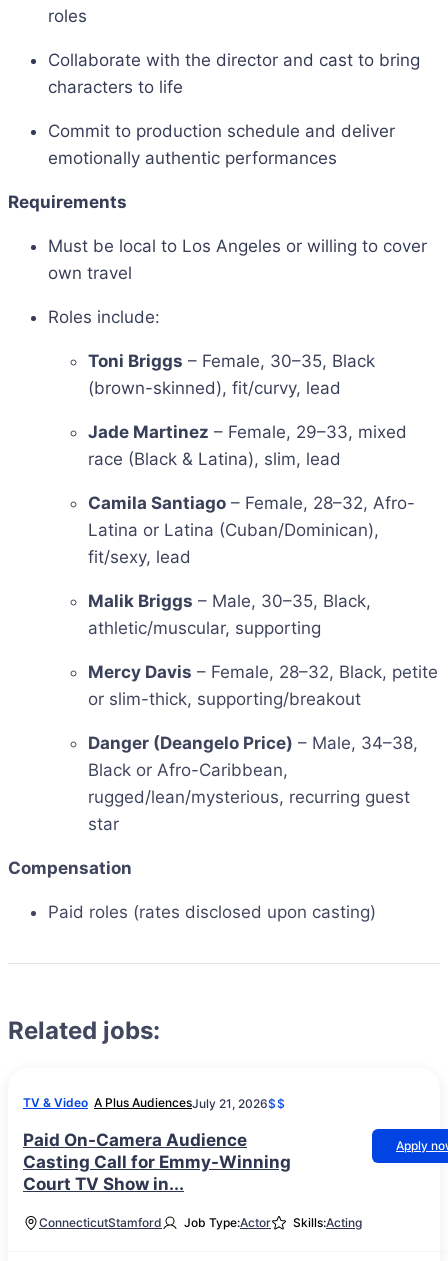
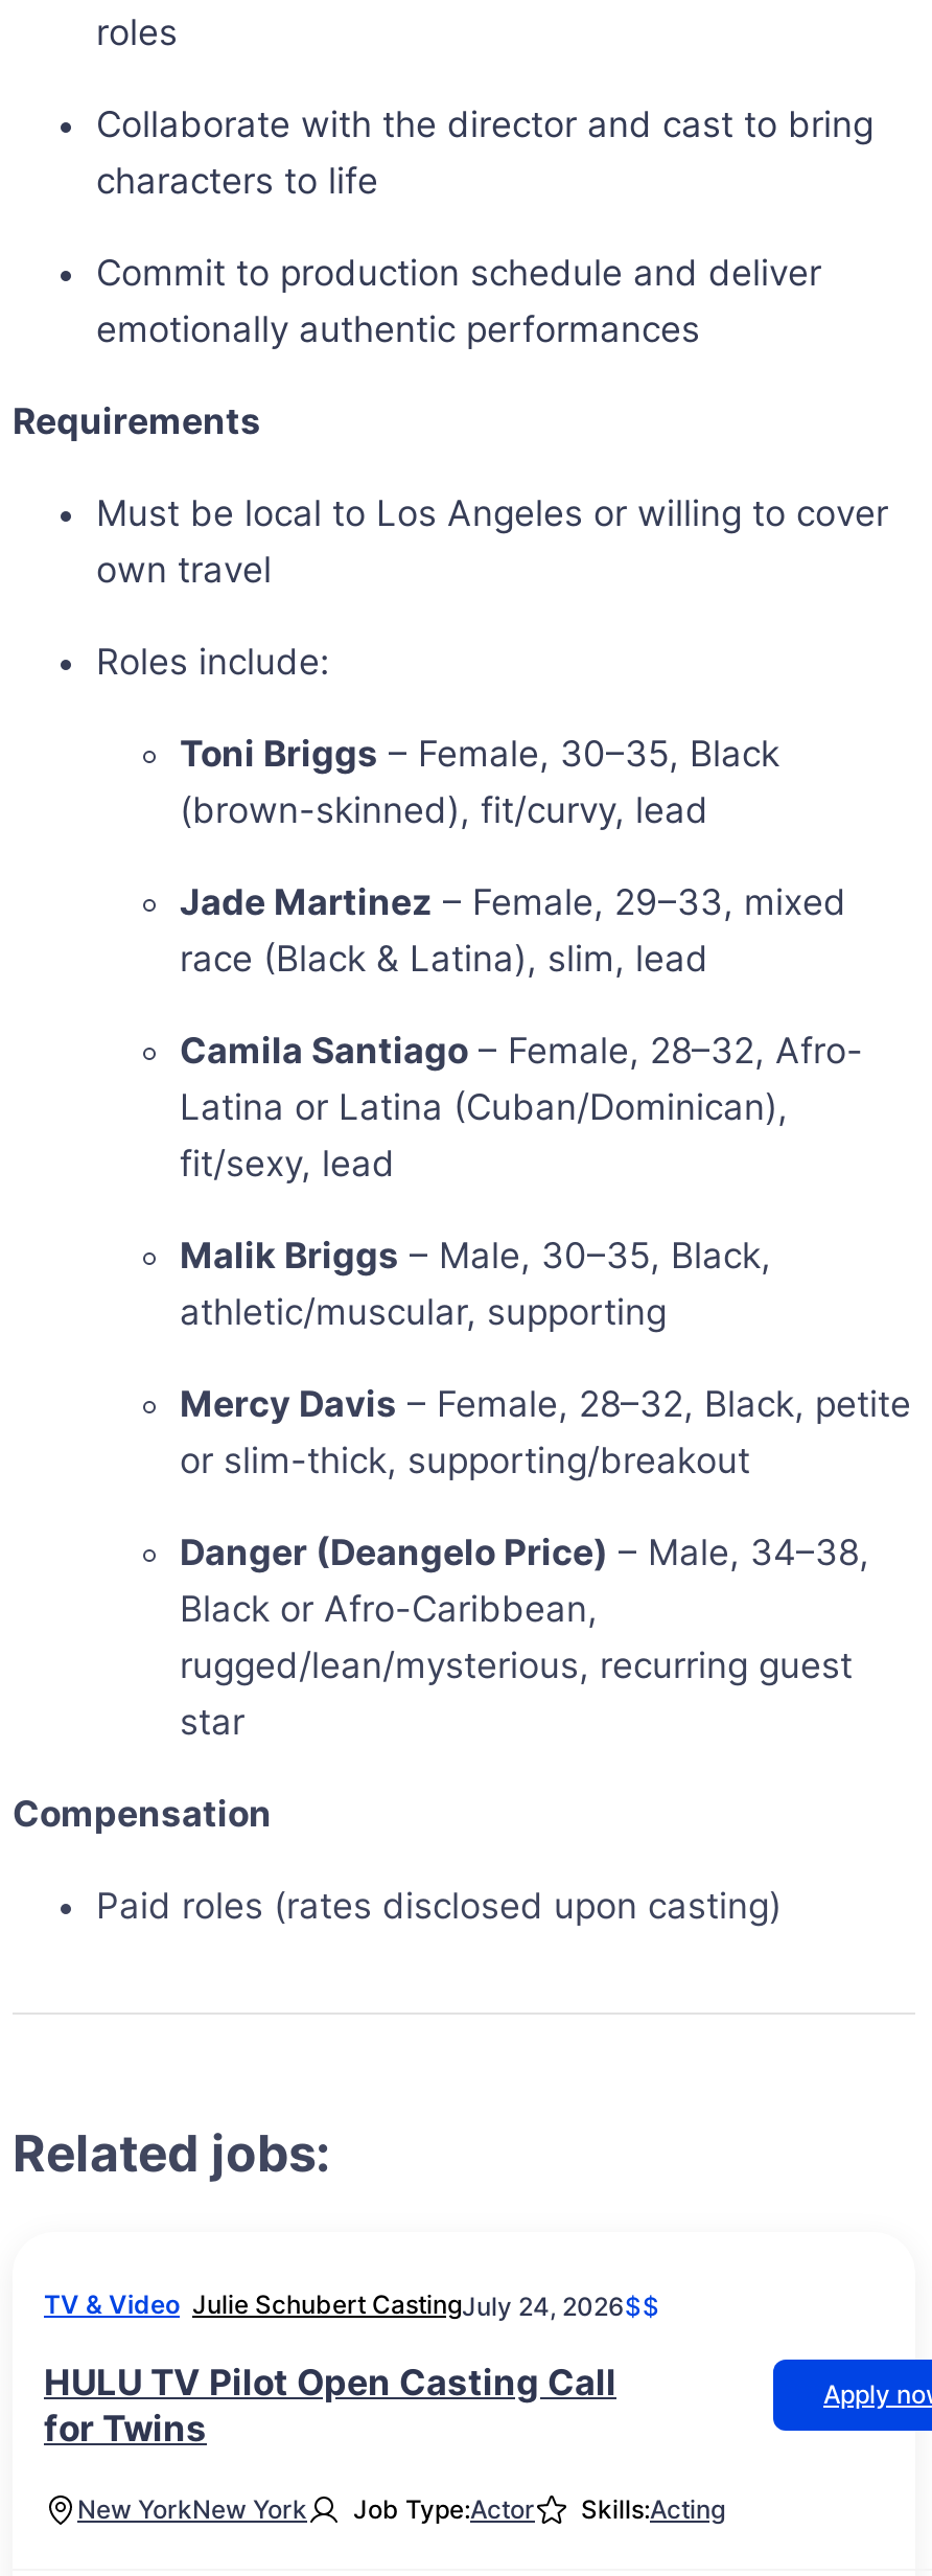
[23,1095,285,1110] TV & Video A Plus AudiencesJuly 21, 2026$$ -> [44,2288,660,2321] TV & Video Julie Schubert CastingJuly 24, 2026$$
[23,1130,291,1194] Paid On-Camera Audience | Casting Call for Emmy-Winning | Court TV Show in... -> [44,2362,616,2449] HULU TV Pilot Open Casting Call | for Twins
[39,1215,162,1230] ConnecticutStamford -> [77,2493,307,2525] New YorkNew York

